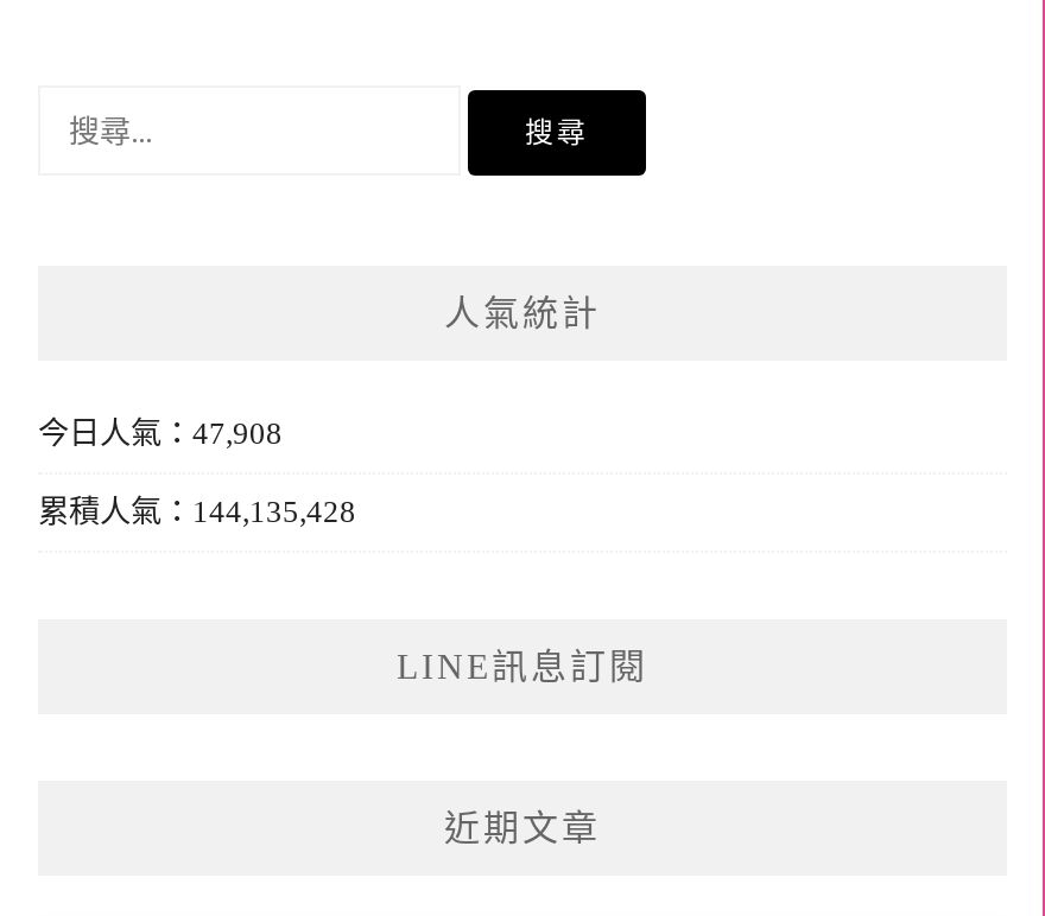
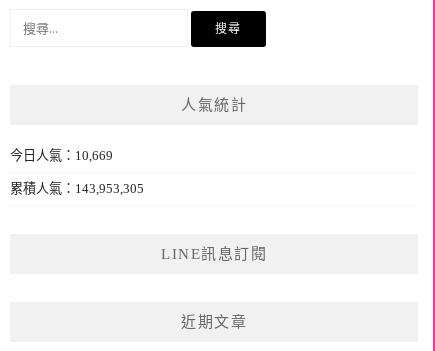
[38,415,283,450] 今日人氣：47,908 -> [10,148,113,163] 今日人氣：10,669
[38,493,356,529] 累積人氣：144,135,428 -> [10,181,144,196] 累積人氣：143,953,305

